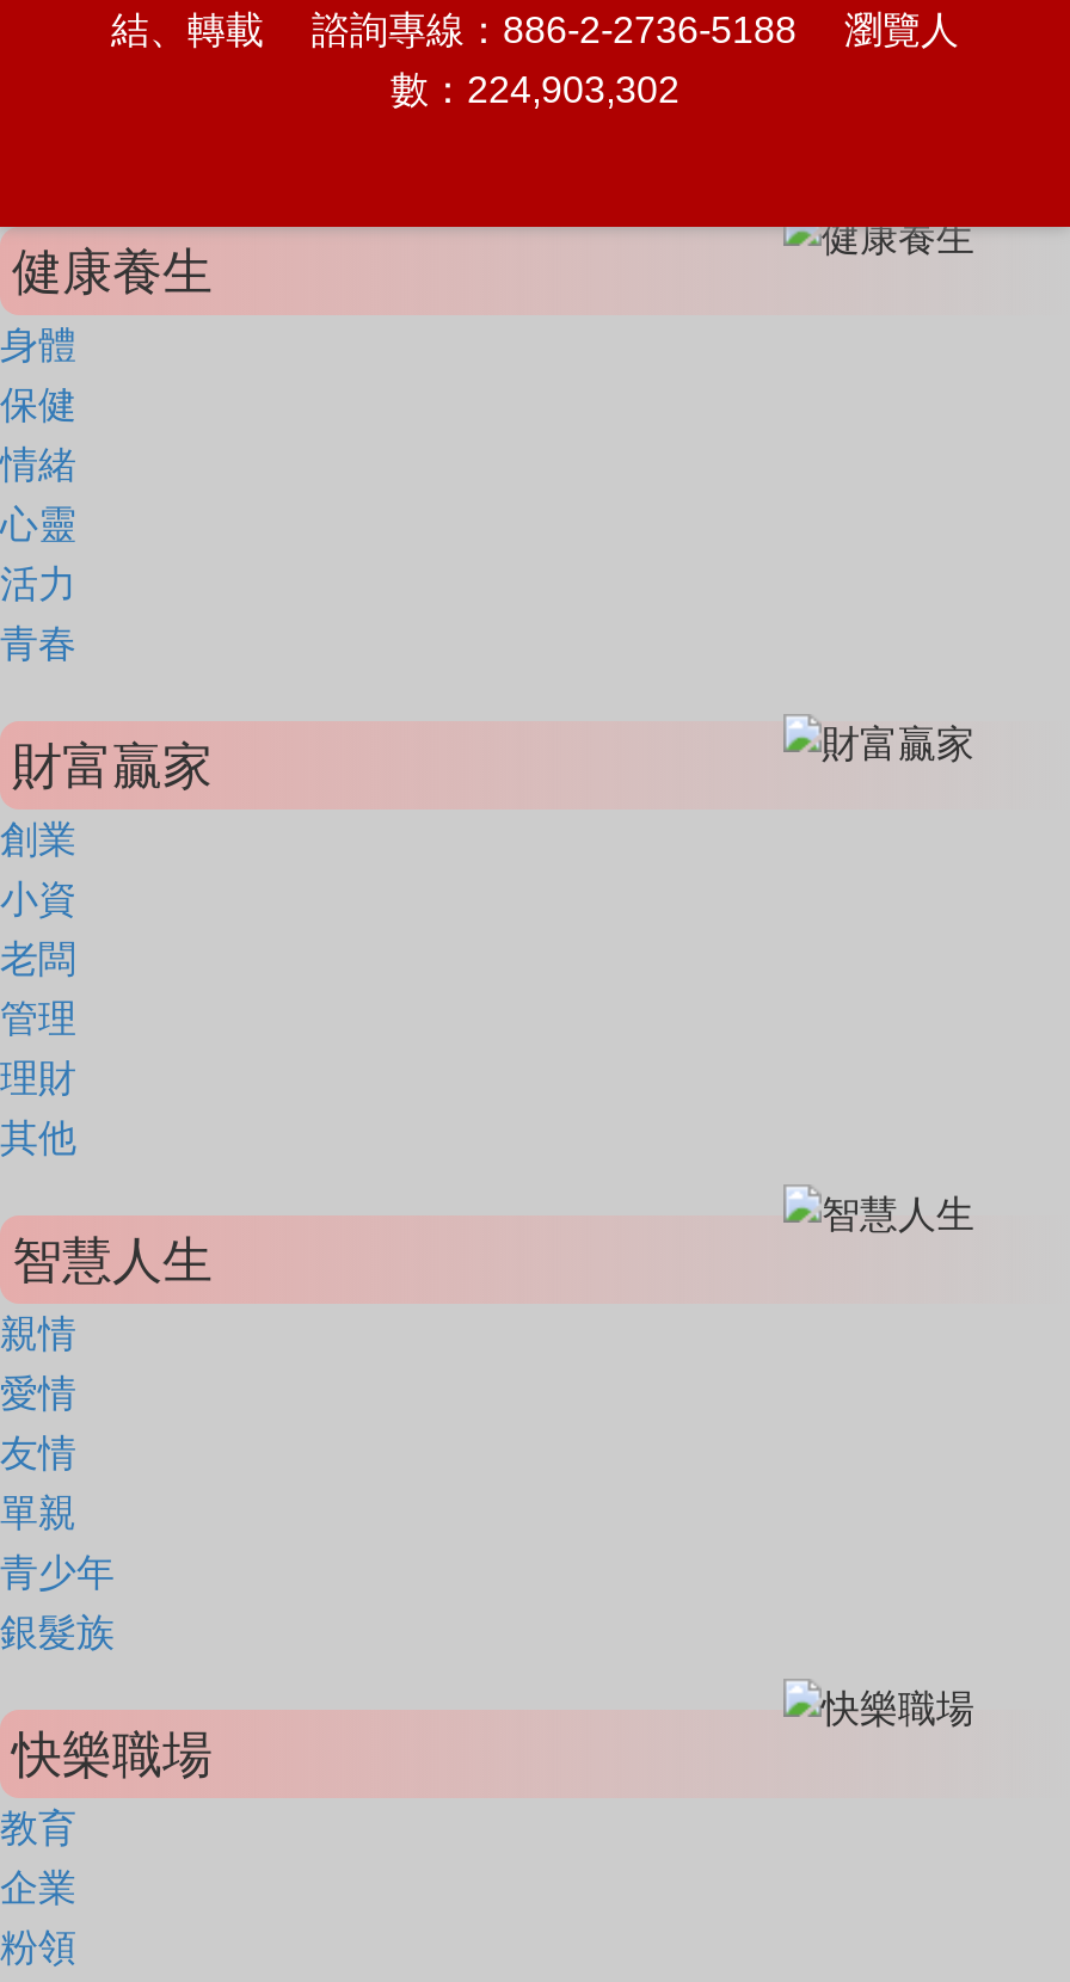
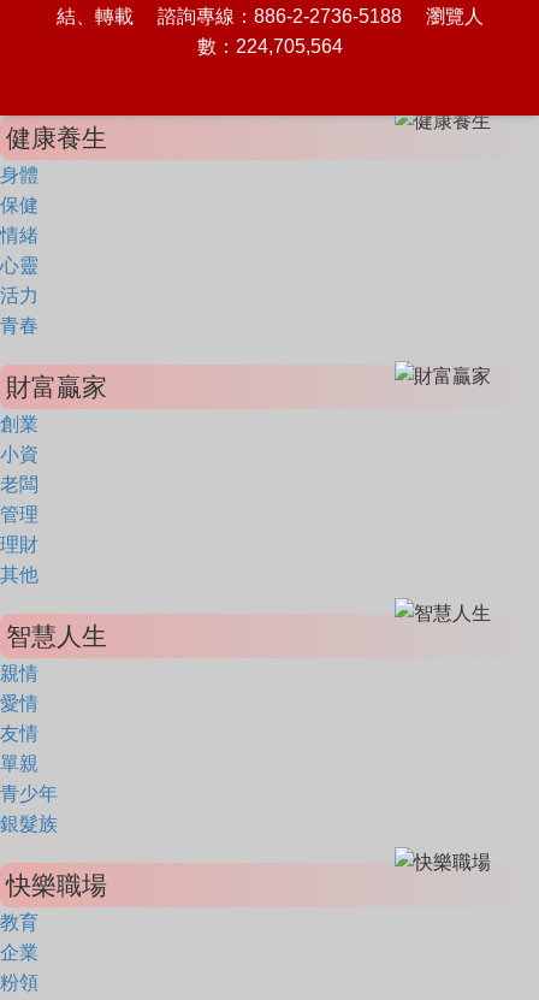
[391,70,679,111] 數：224,903,302 -> [197,37,342,57] 數：224,705,564

